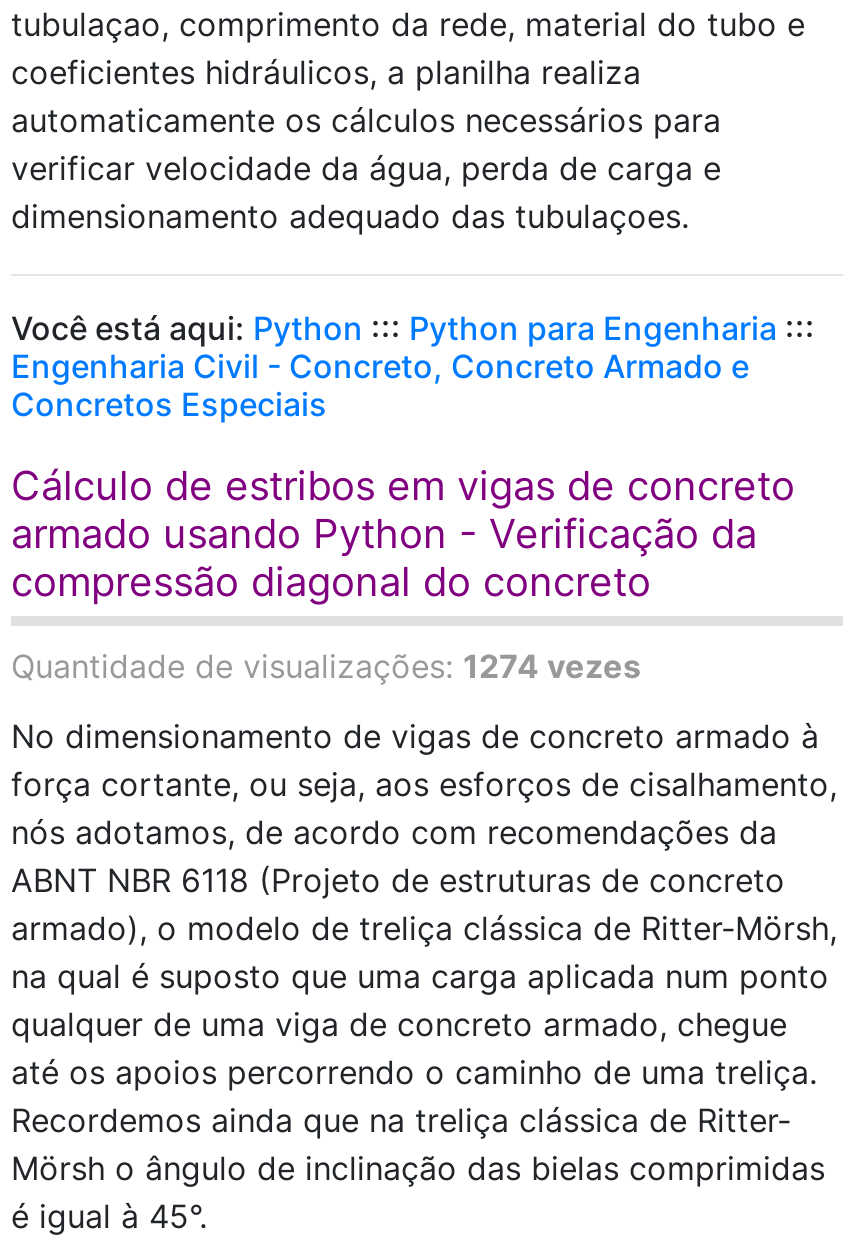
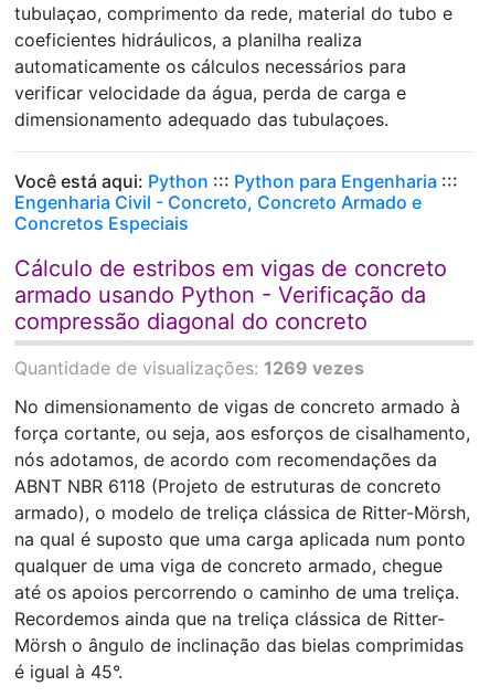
[11,646,641,686] Quantidade de visualizações: 1274 vezes -> [14,357,364,379] Quantidade de visualizações: 1269 vezes

